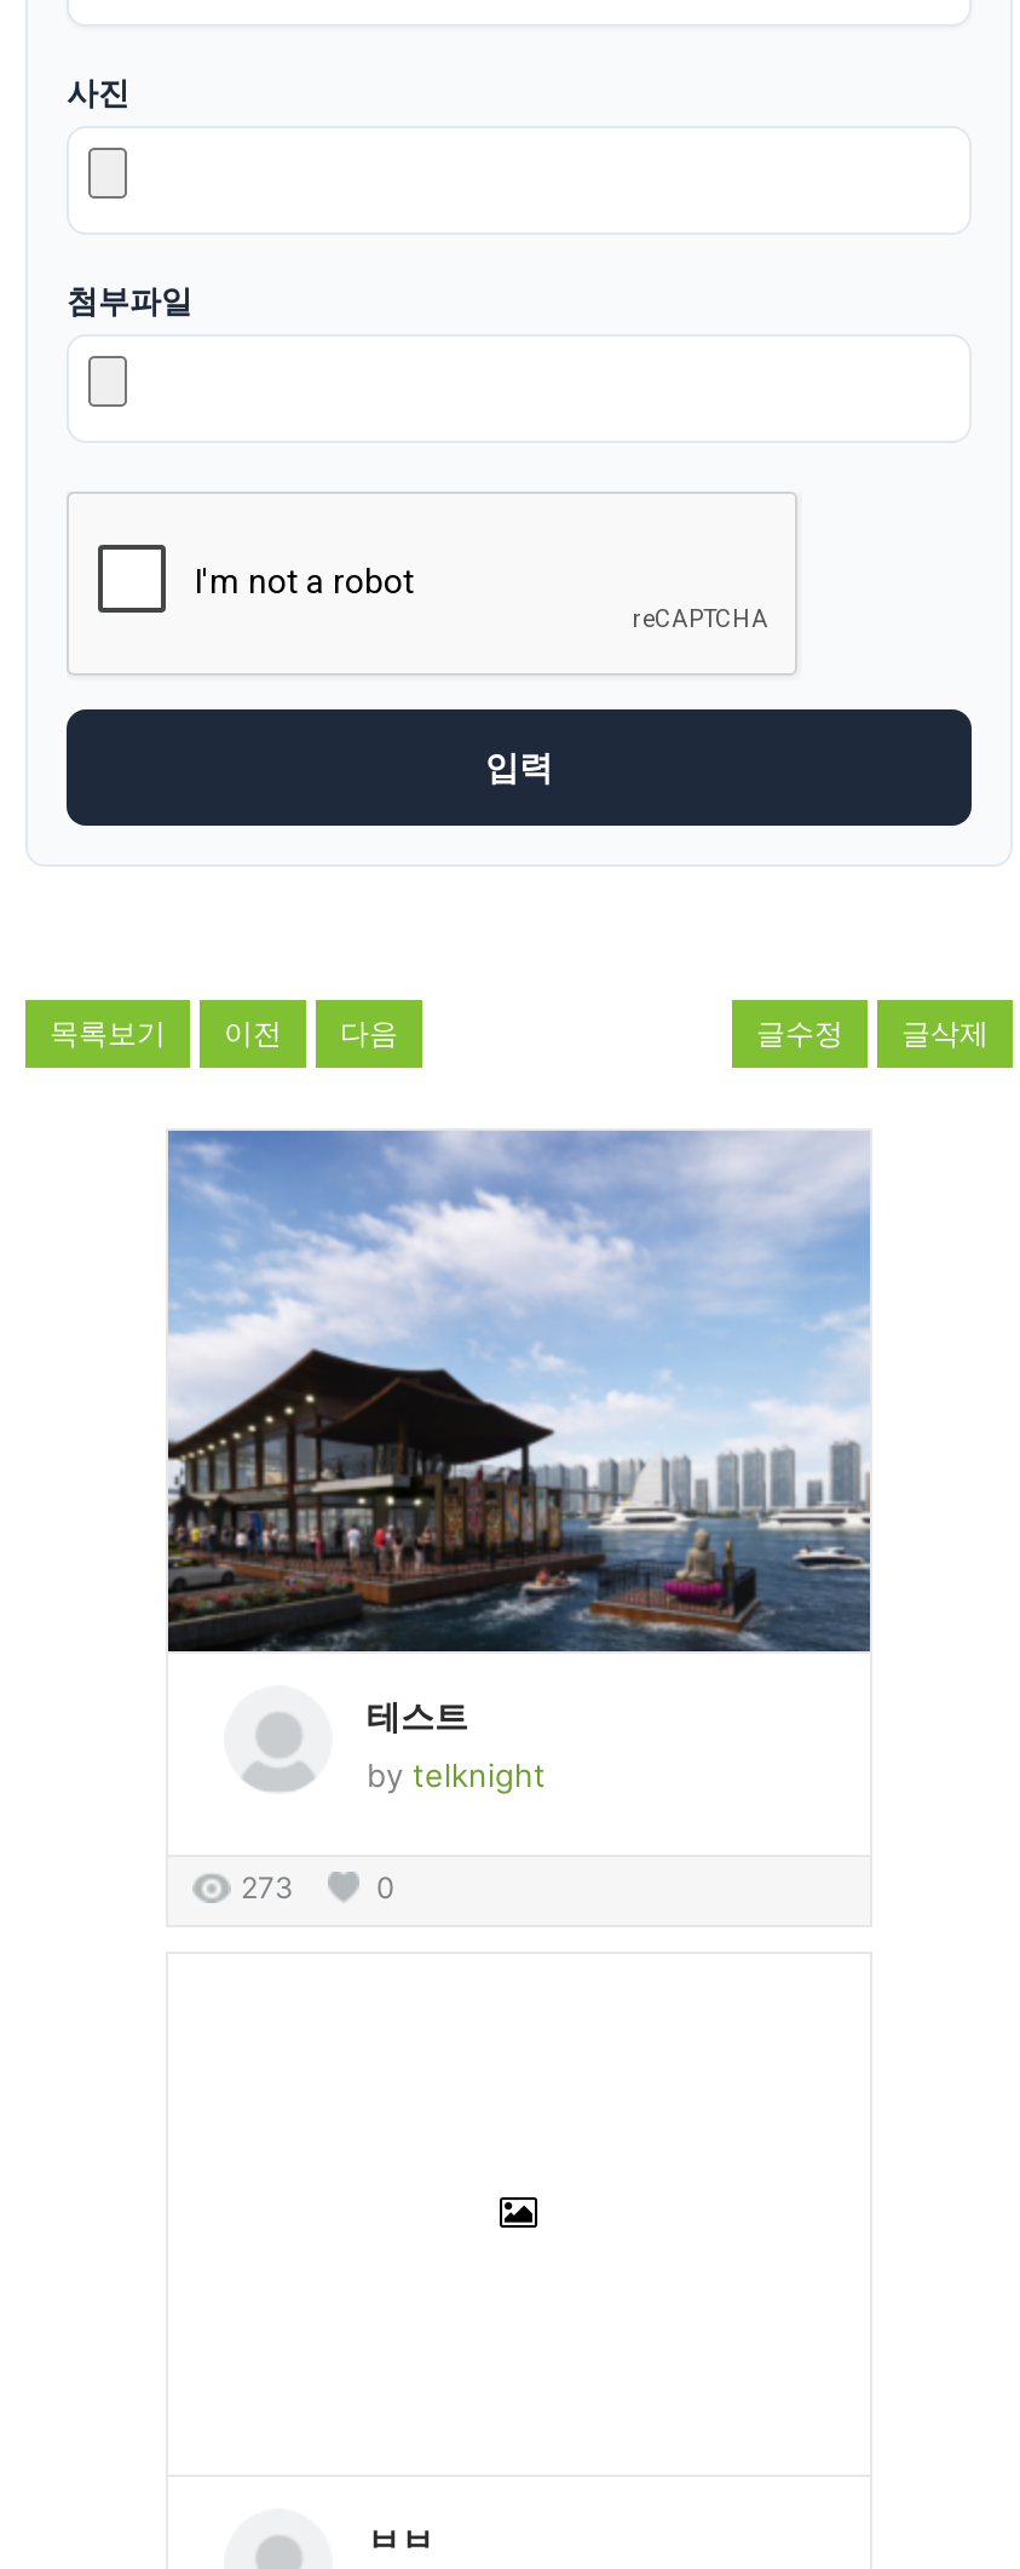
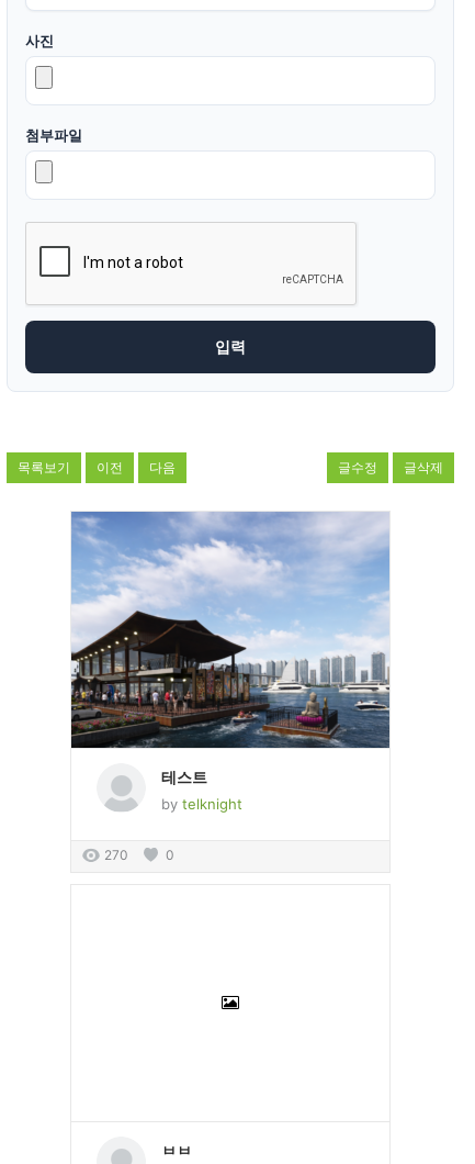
[241,1869,294,1906] 273 -> [104,847,128,863] 270

